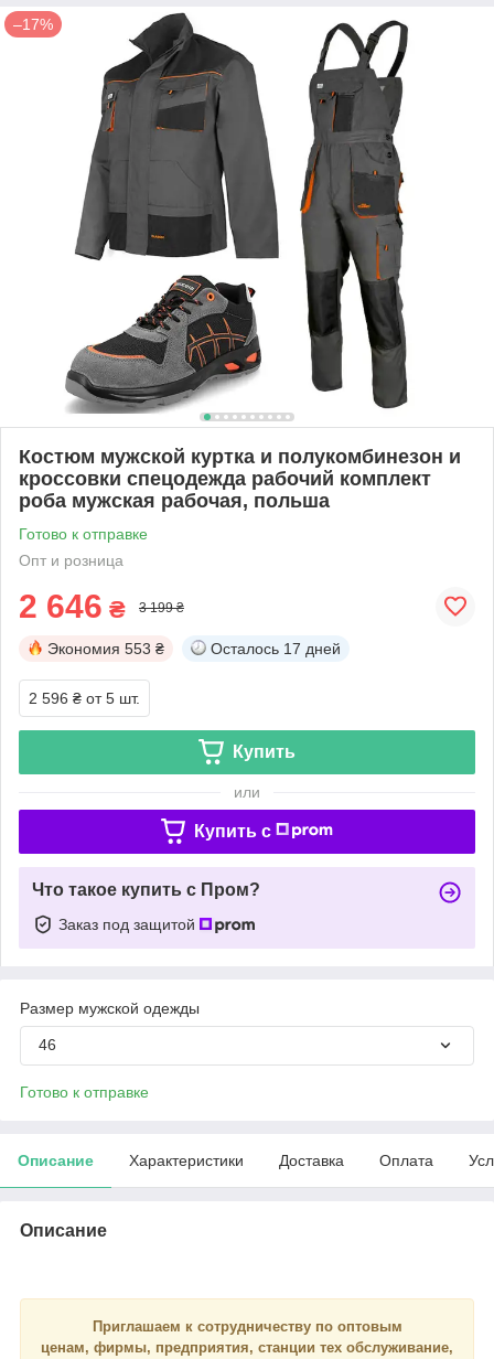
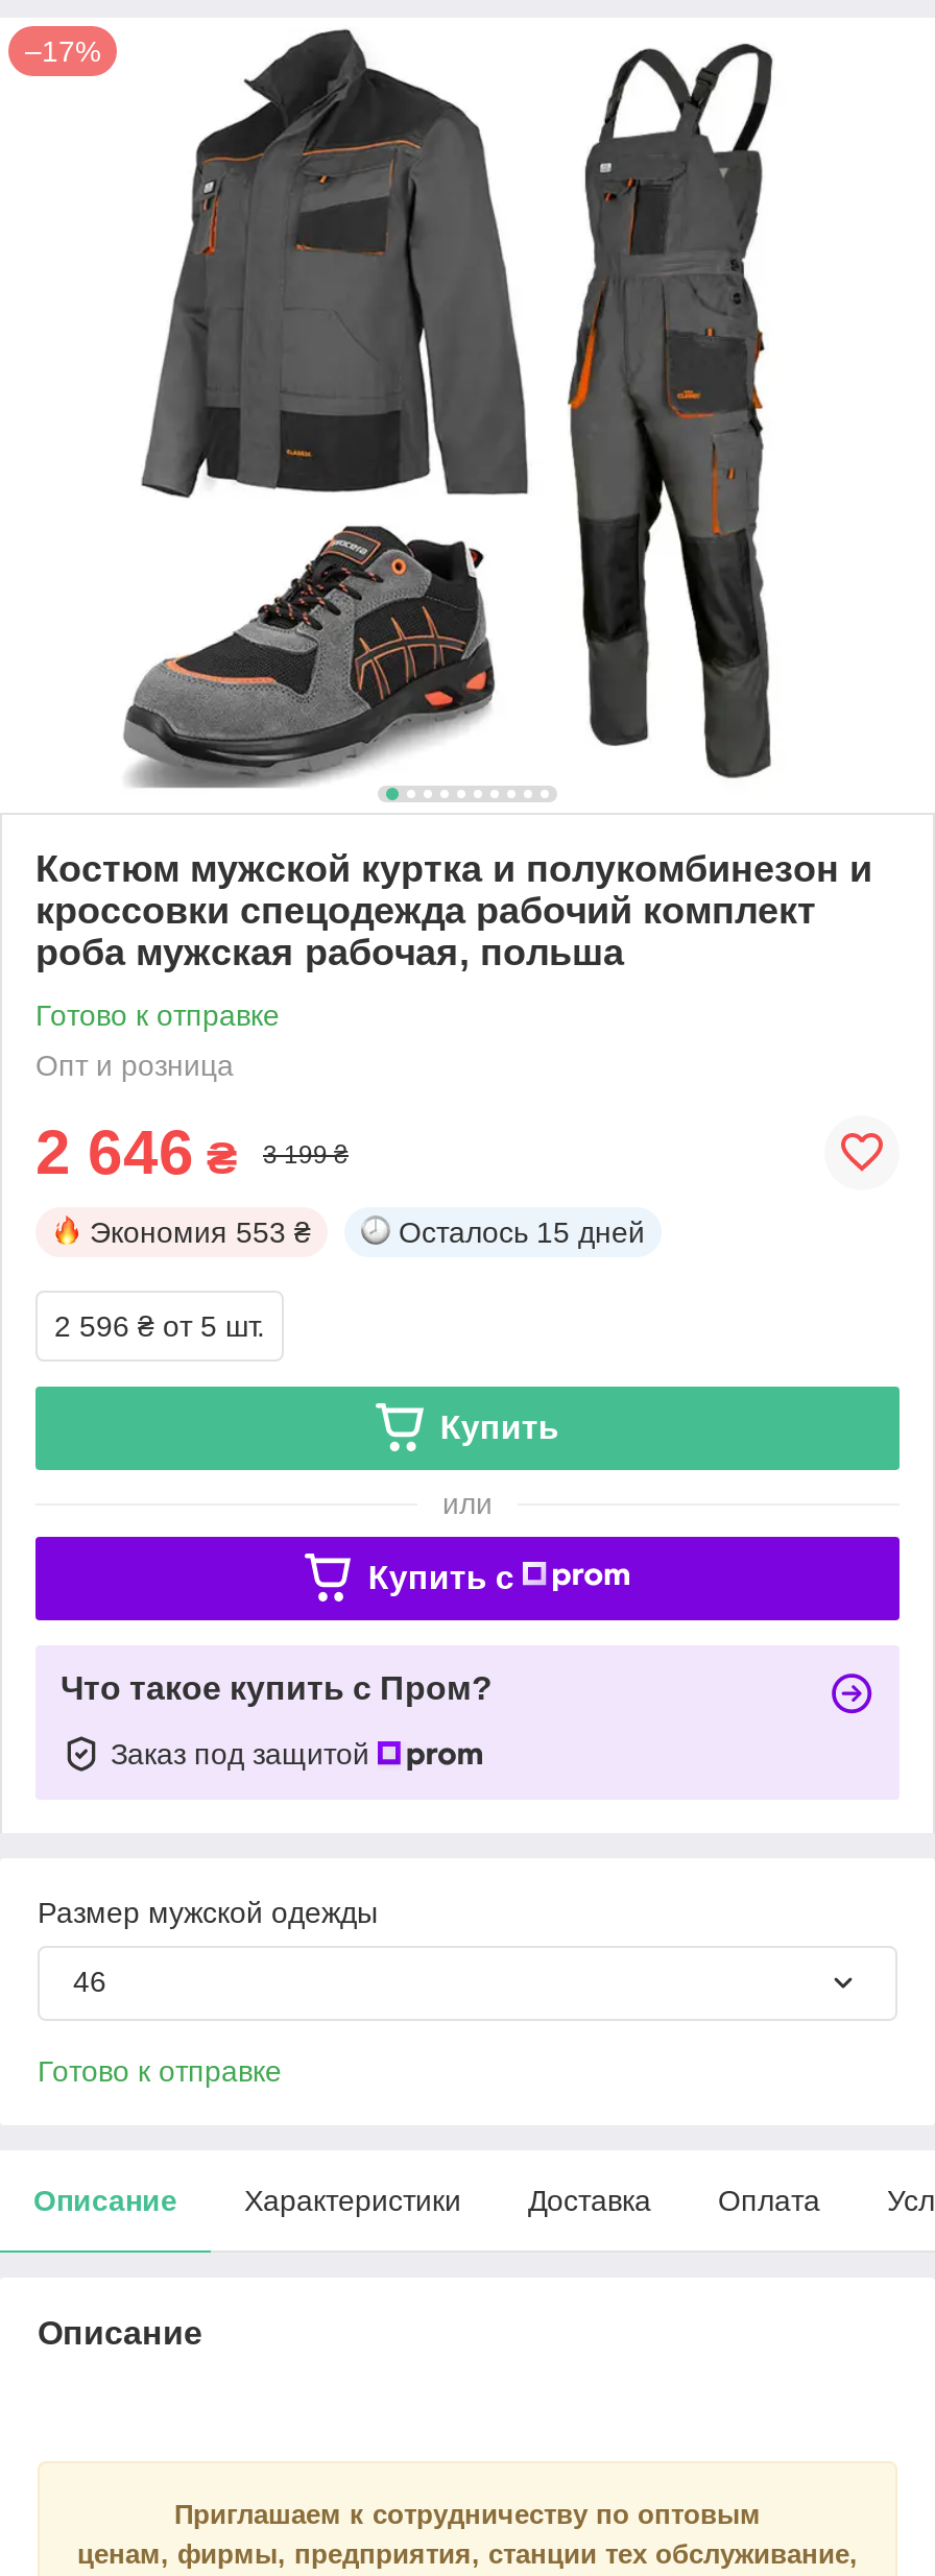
[211,640,341,657] Осталось 17 дней -> [399,1215,645,1248] Осталось 15 дней

